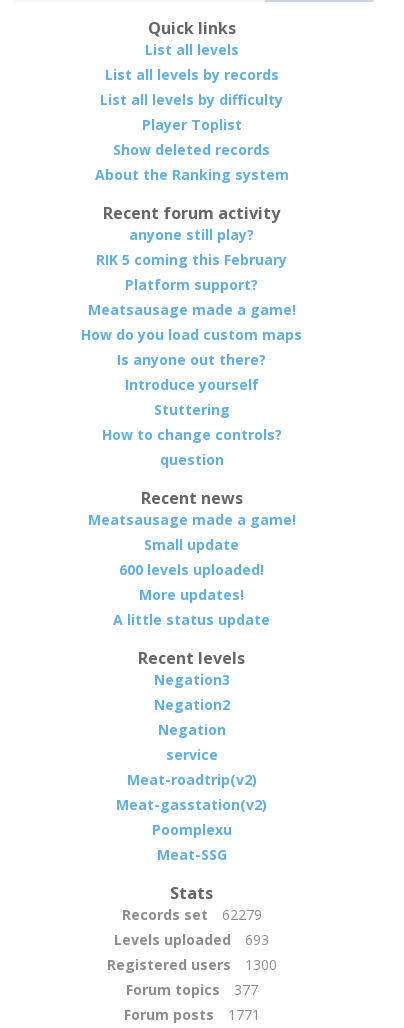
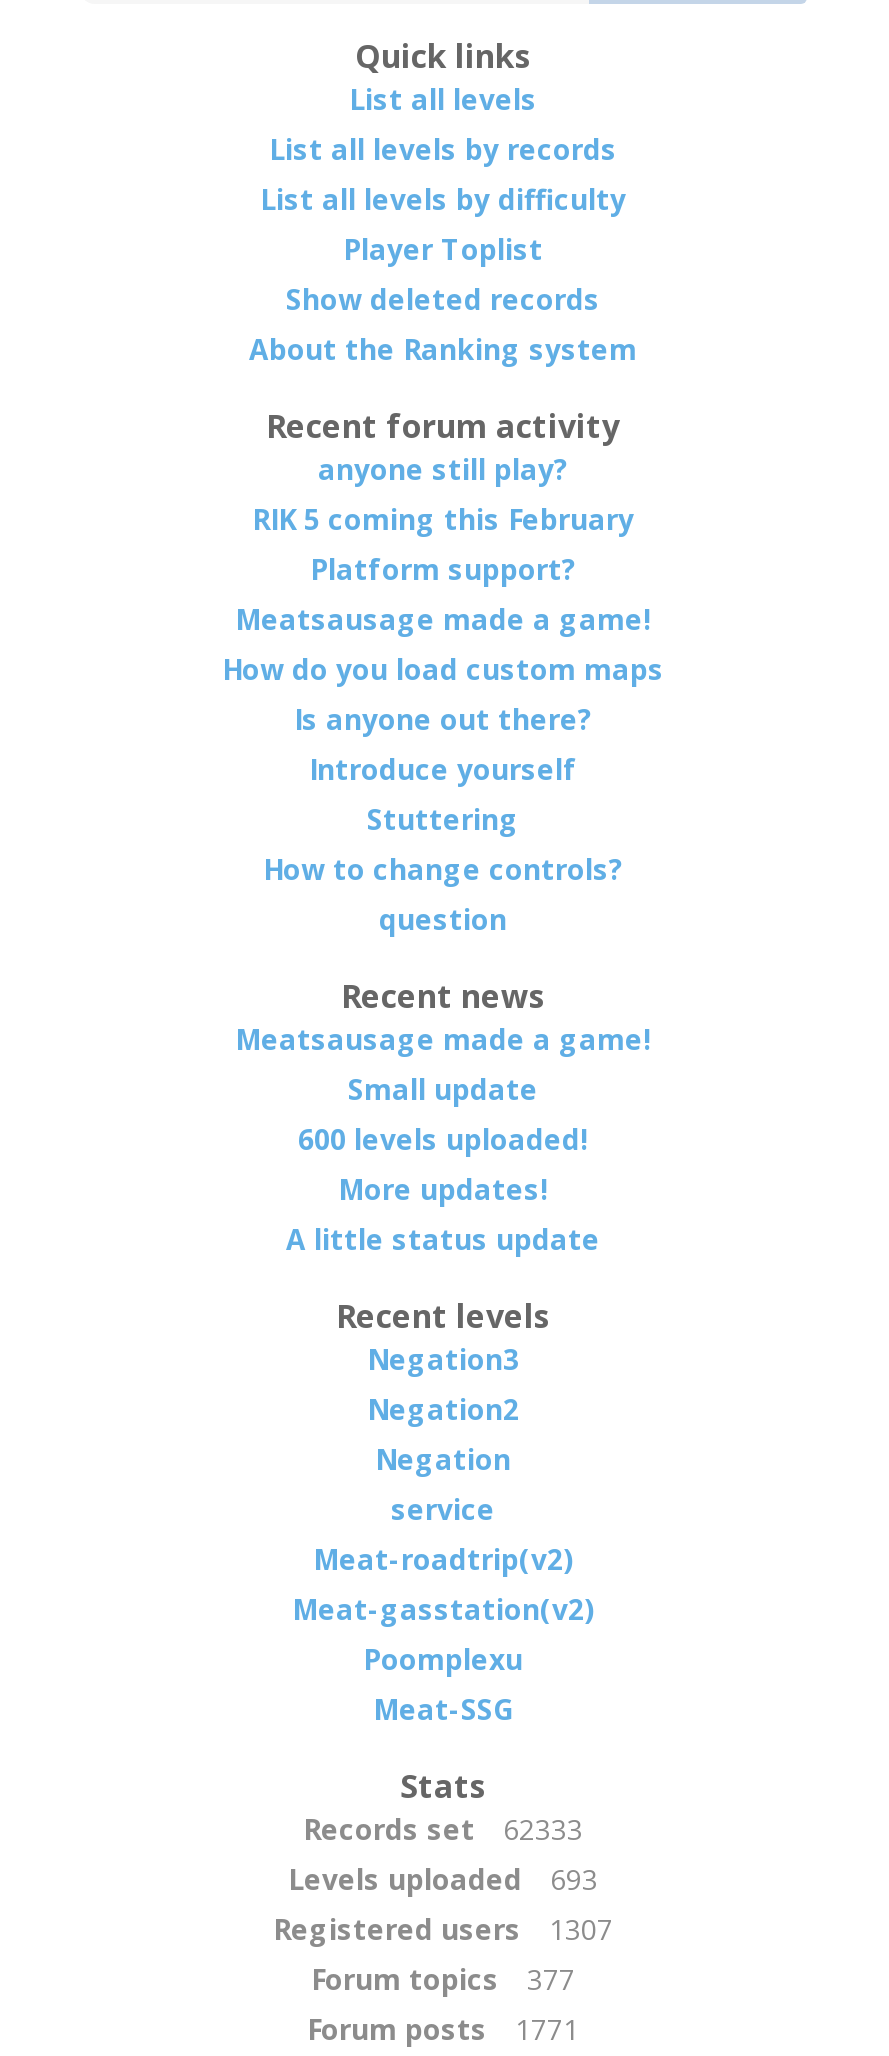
[122,905,262,924] Records set 62279 -> [303,1810,583,1848] Records set 62333
[107,955,277,974] Registered users 1300 -> [273,1910,613,1948] Registered users 1307

